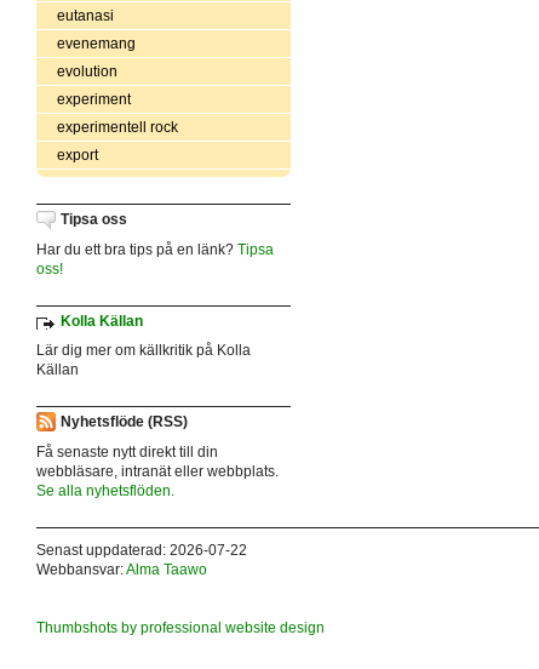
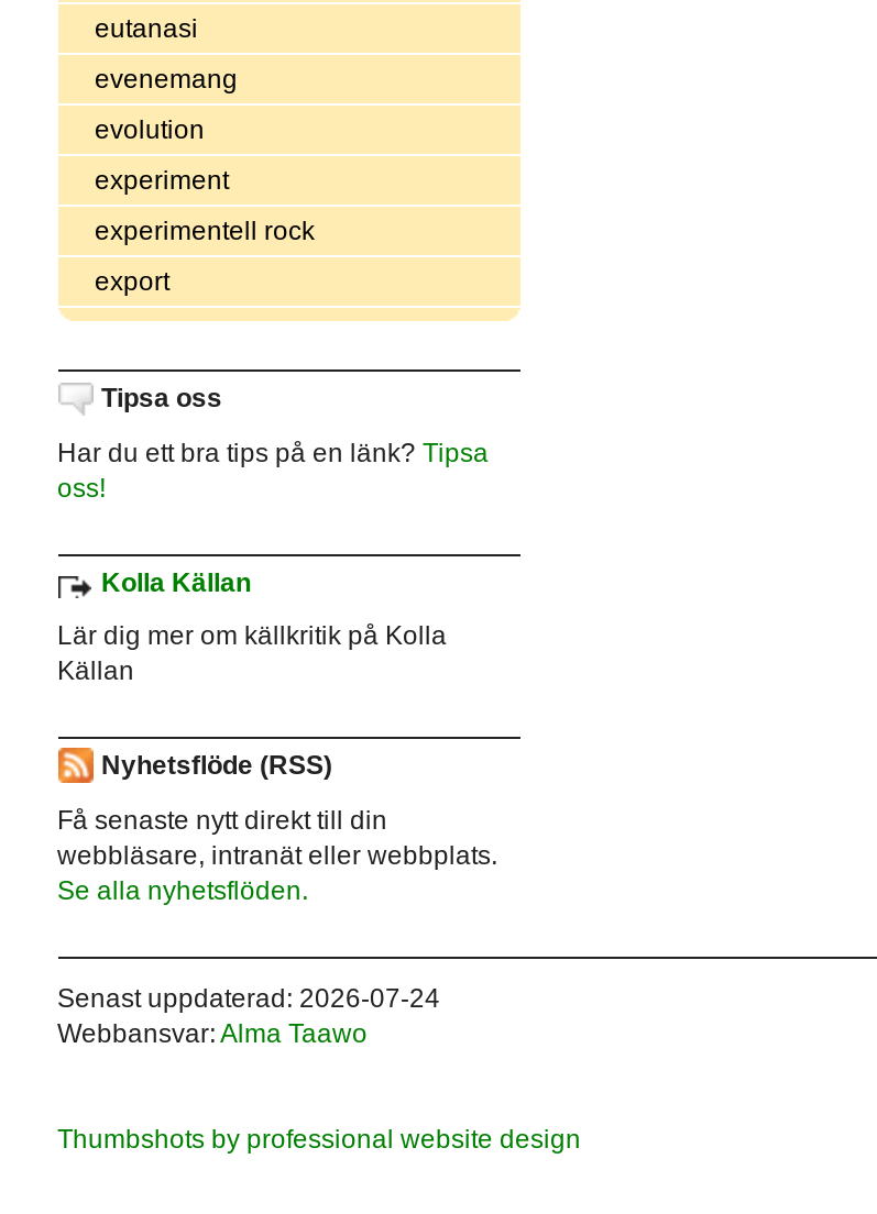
[36,541,246,558] Senast uppdaterad: 2026-07-22 -> [57,982,440,1013] Senast uppdaterad: 2026-07-24

